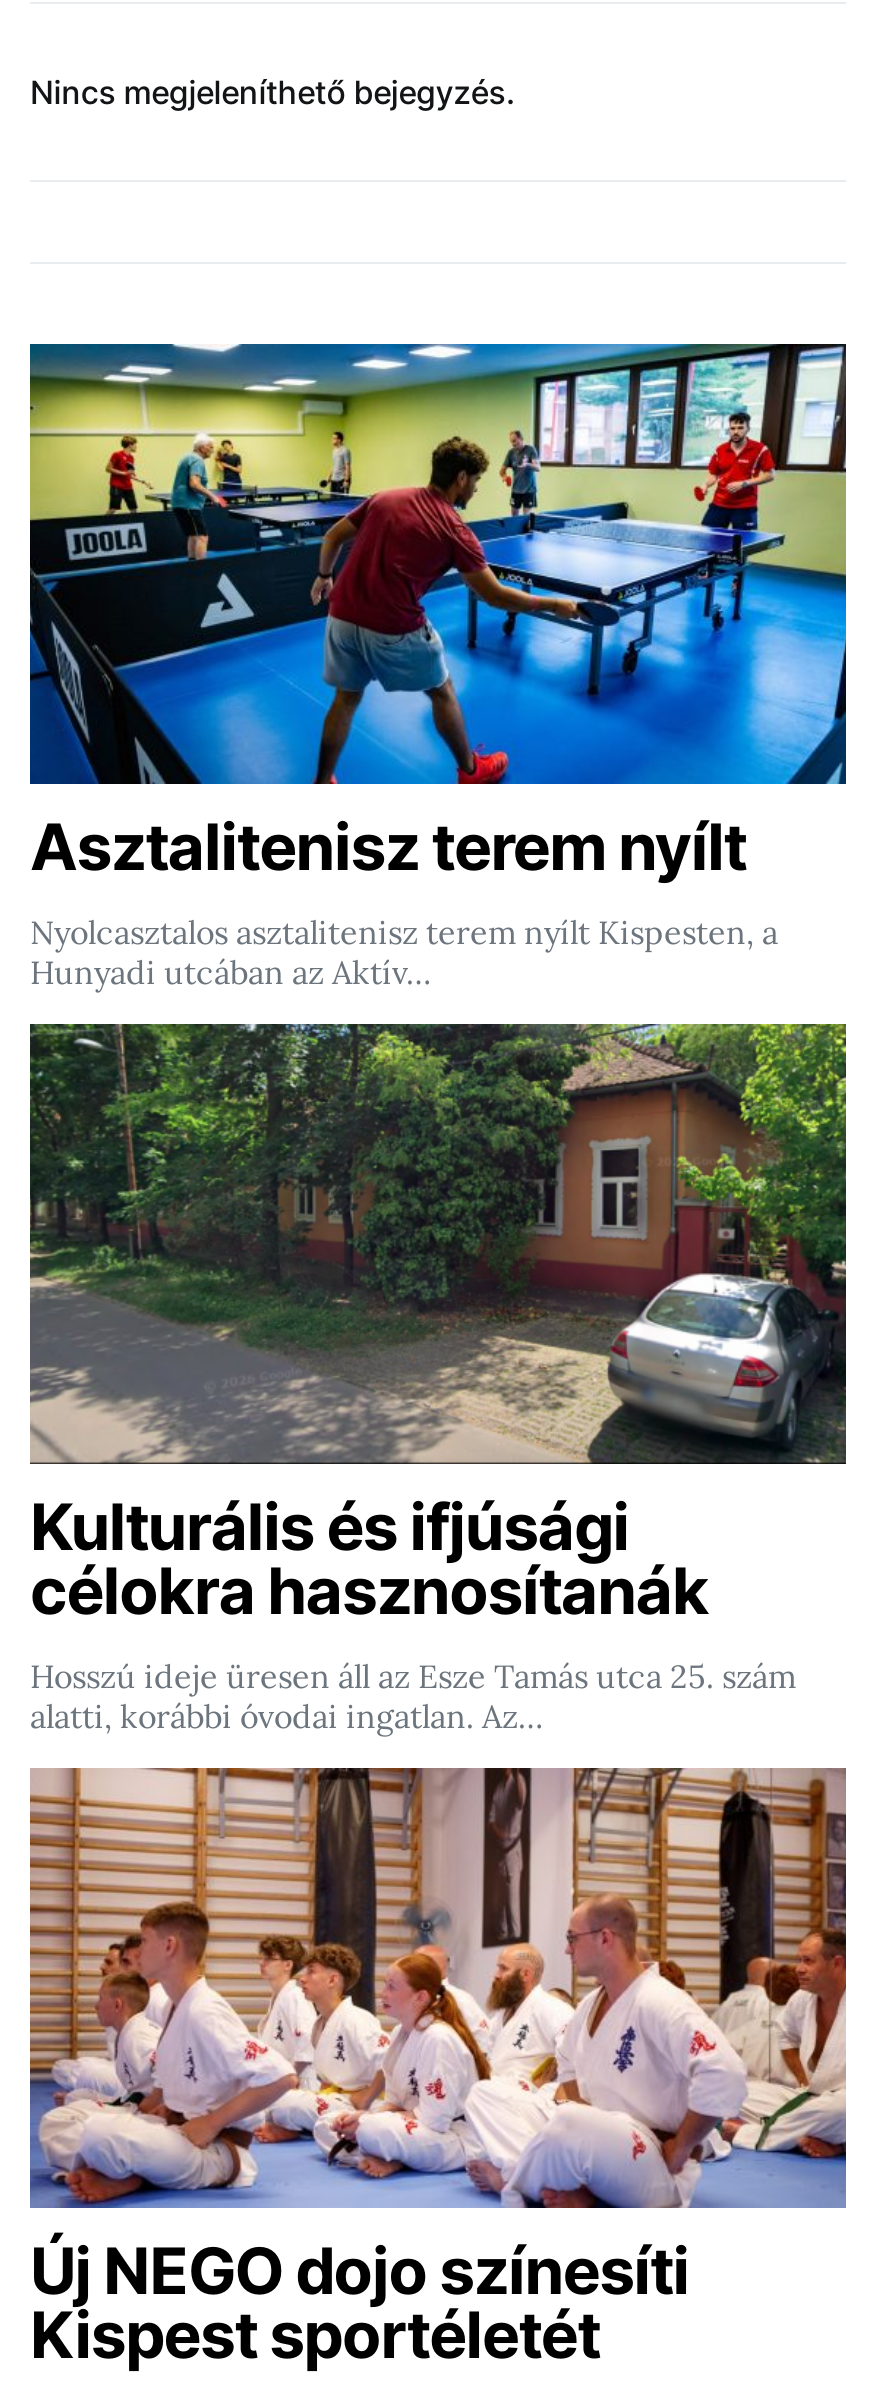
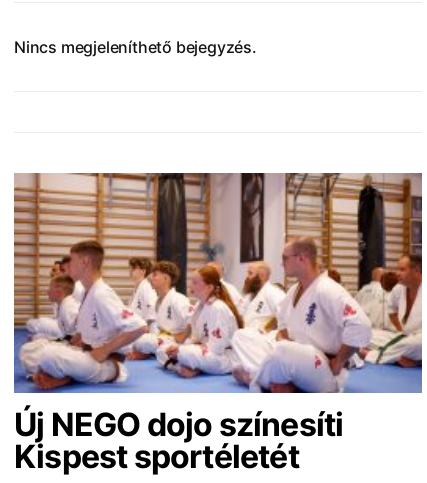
[28,341,848,993] [image] | Asztalitenisz terem nyílt | Nyolcasztalos asztalitenisz terem nyílt Kispesten, a | Hunyadi utcában az Aktív… -> none
[28,1021,848,1737] [image] | Kulturális és ifjúsági | célokra hasznosítanák | Hosszú ideje üresen áll az Esze Tamás utca 25. szám | alatti, korábbi óvodai ingatlan. Az… -> none

